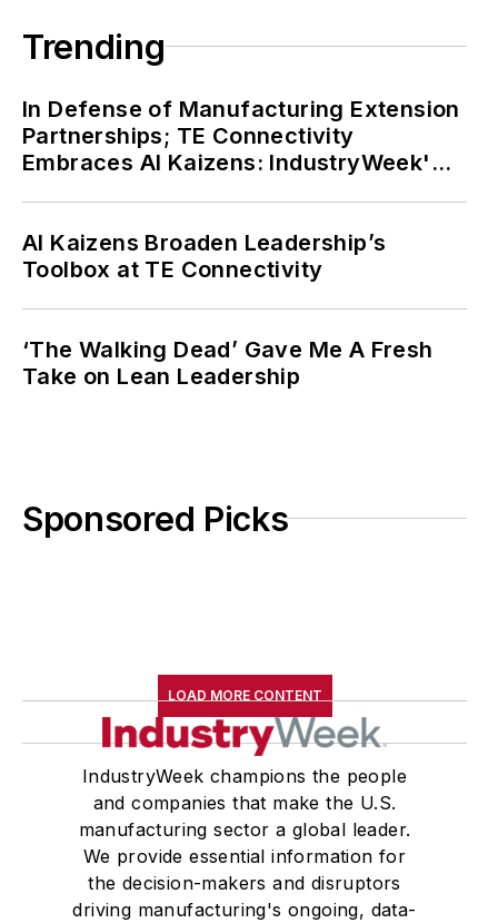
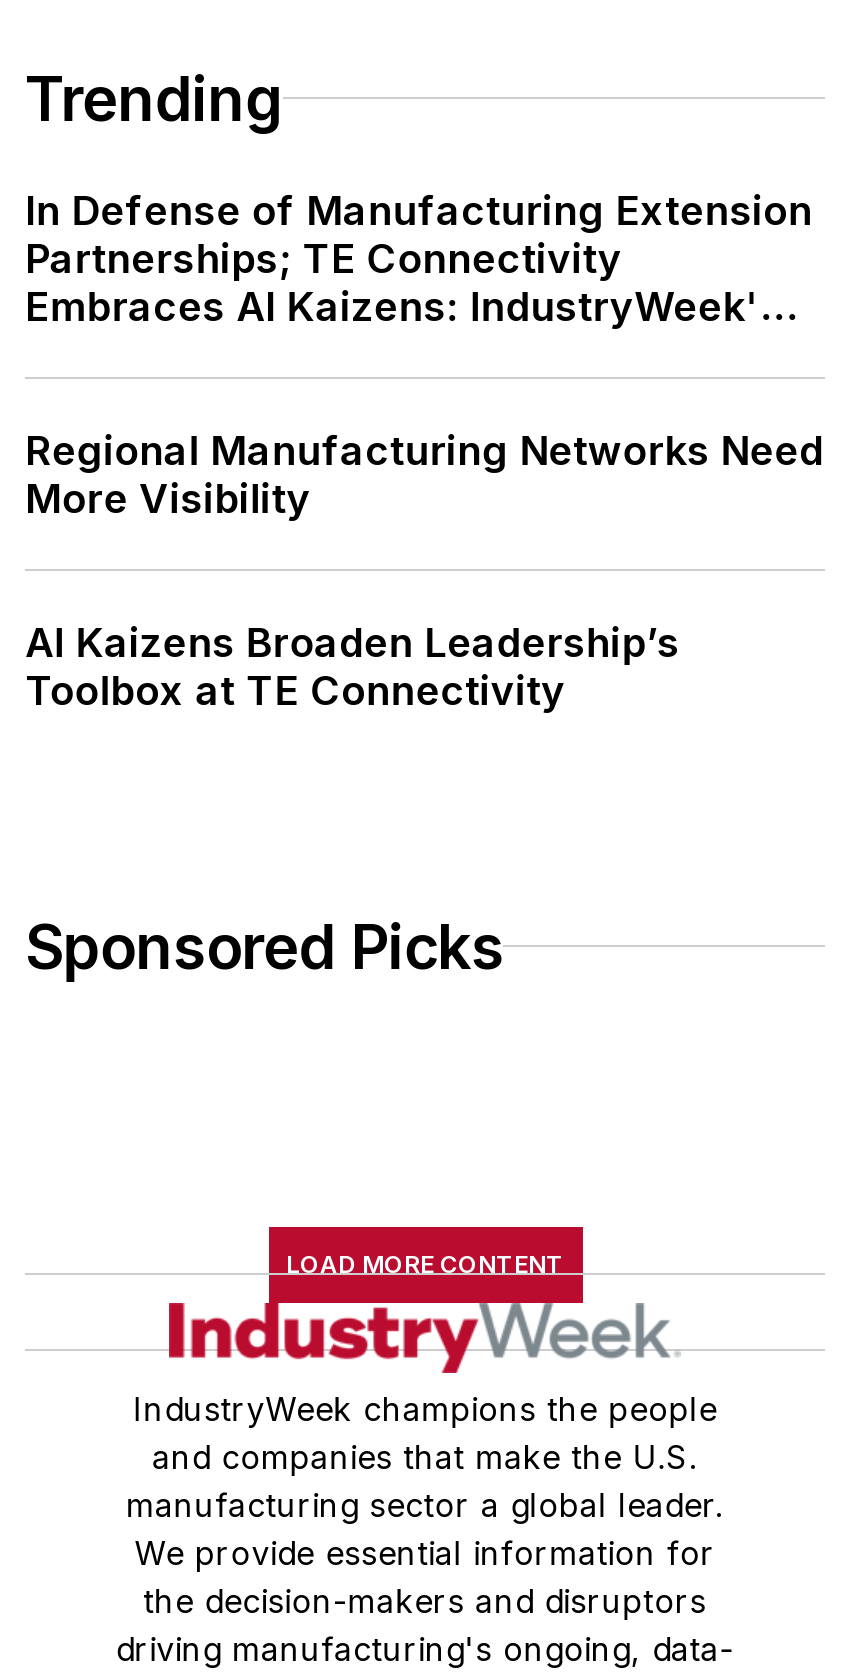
none -> [25,426,824,522] Regional Manufacturing Networks Need | More Visibility
moved [22,229,386,282] -> [25,618,680,714]: AI Kaizens Broaden Leadership’s | Toolbox at TE Connectivity
[22,336,433,389] ‘The Walking Dead’ Gave Me A Fresh | Take on Lean Leadership -> none

